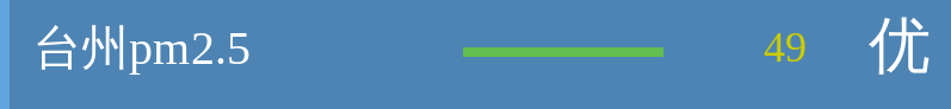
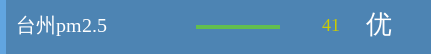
[764,12,931,81] 49 优 -> [322,10,392,39] 41 优

